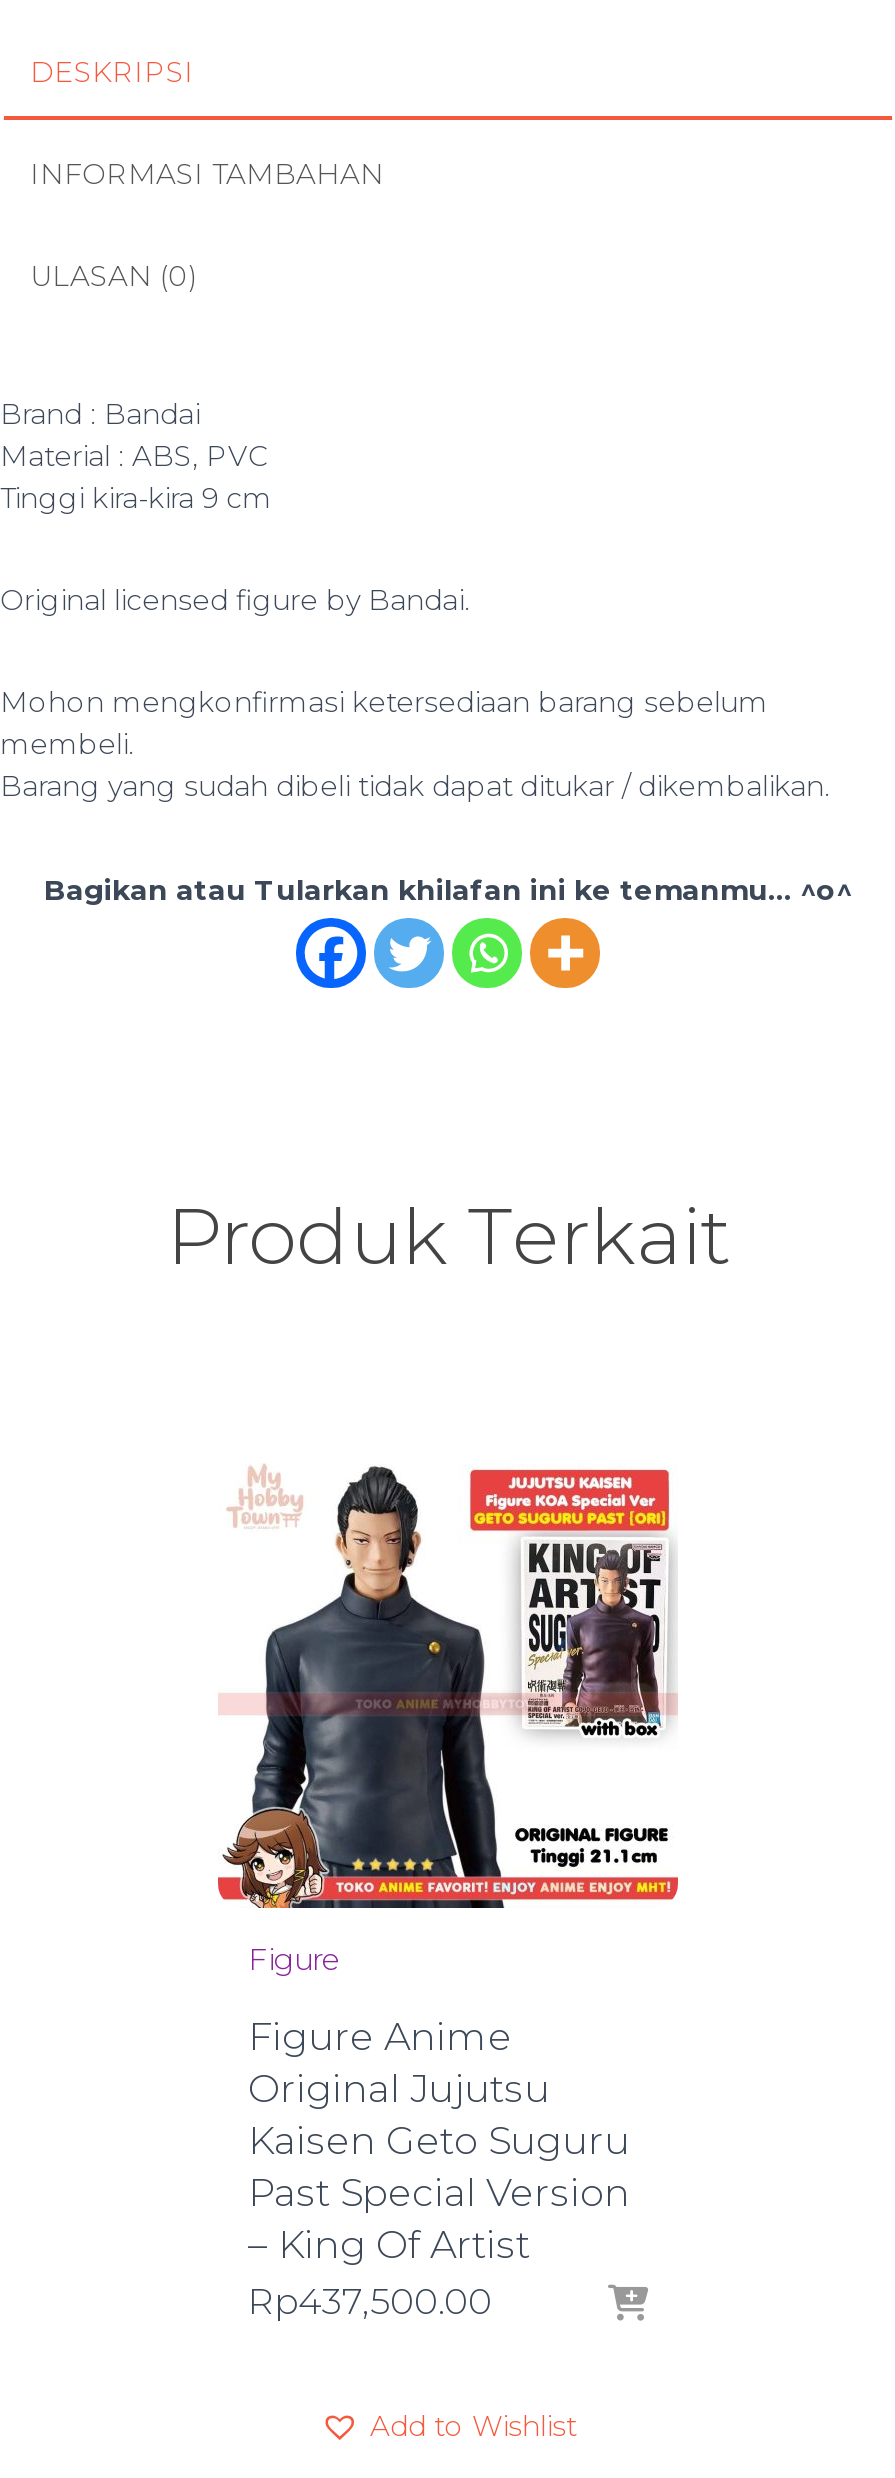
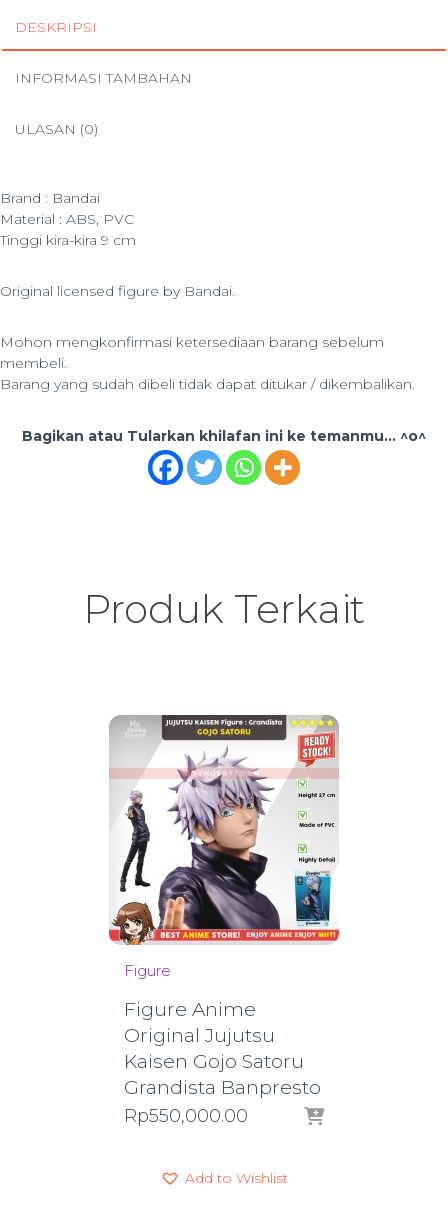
[220,1449,676,1909] [image] -> [109,714,339,945] [image]
[248,2119,630,2325] Kaisen Geto Suguru | Past Special Version | – King Of Artist | Rp437,500.00 -> [124,1050,321,1127] Kaisen Gojo Satoru | Grandista Banpresto | Rp550,000.00

